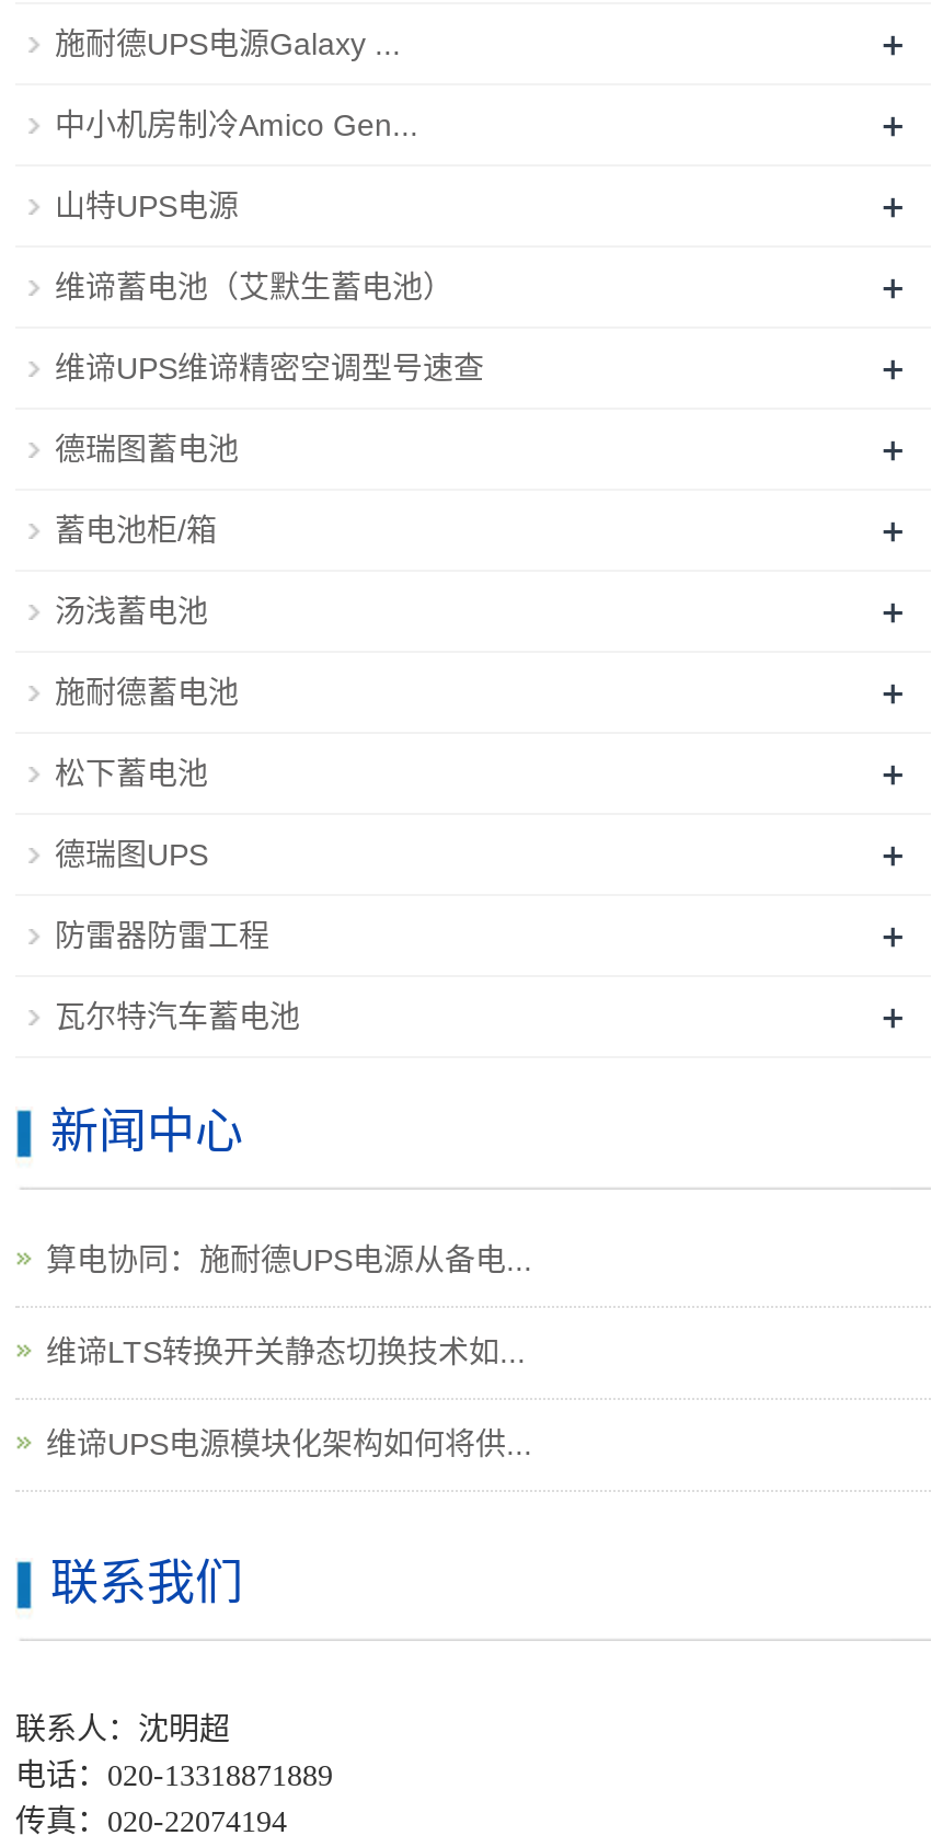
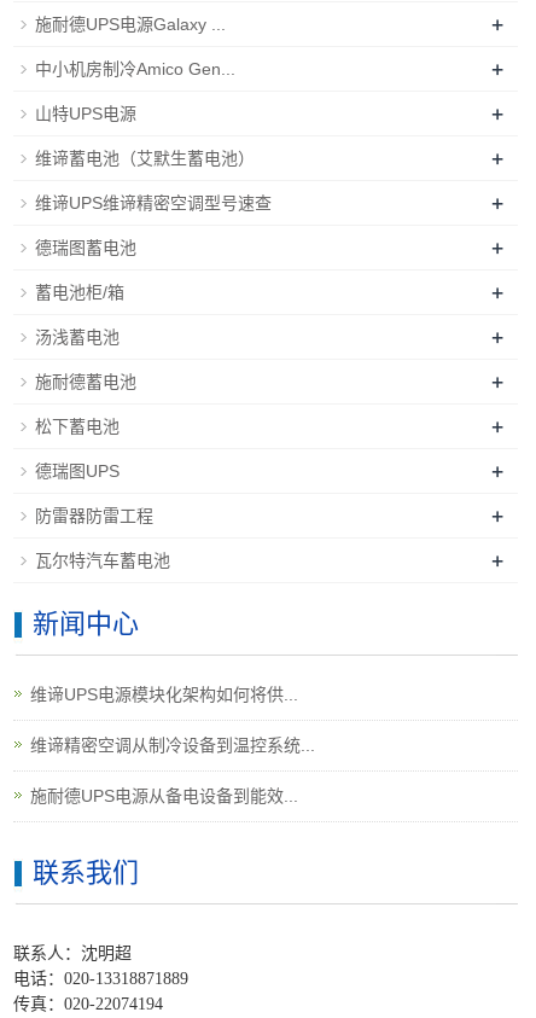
[46,1243,532,1370] 算电协同：施耐德UPS电源从备电... | 维谛LTS转换开关静态切换技术如... -> none
moved [46,1427,532,1462] -> [30,685,298,704]: 维谛UPS电源模块化架构如何将供...
none -> [30,736,315,806] 维谛精密空调从制冷设备到温控系统... | 施耐德UPS电源从备电设备到能效...

